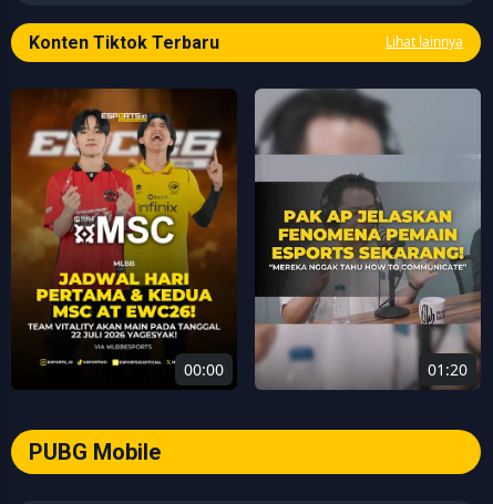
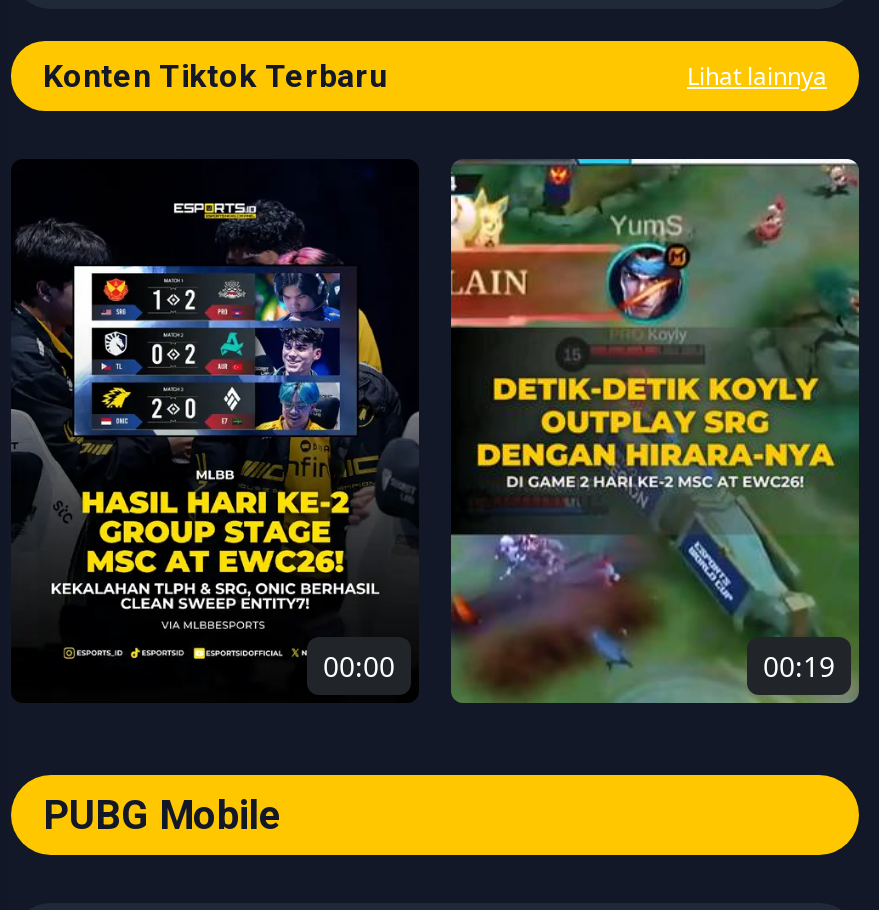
[10,88,237,338] [image] -> [11,160,419,610] [image]
[254,88,482,390] [image] | 01:20 -> [449,156,859,704] [image] | 00:19

